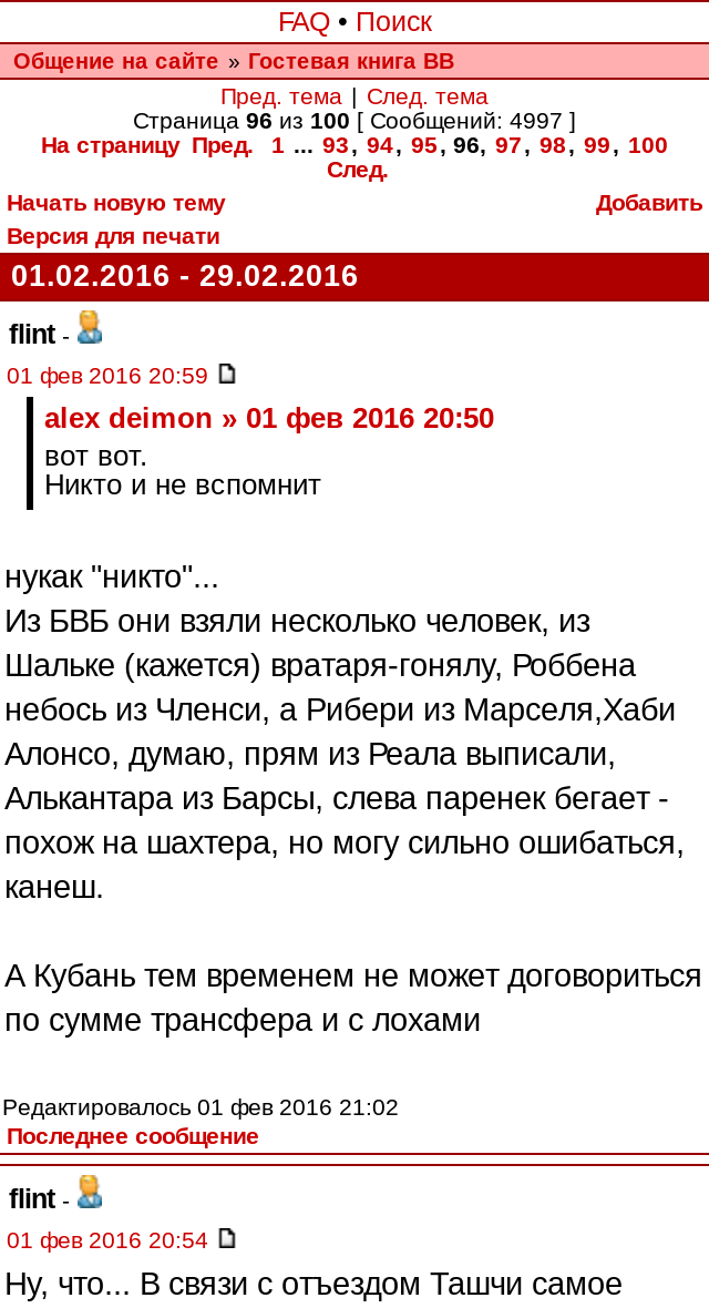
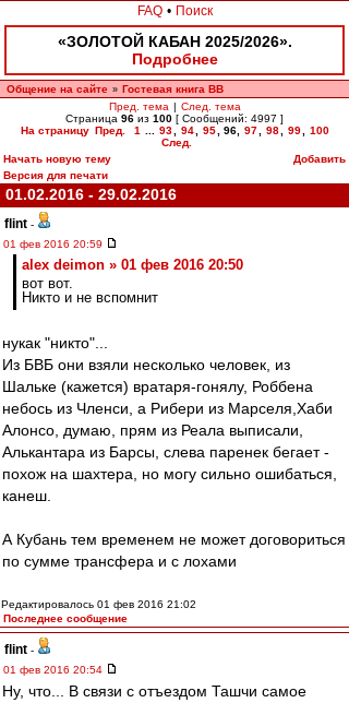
none -> [57,33,292,68] «ЗОЛОТОЙ КАБАН 2025/2026». | Подробнее

